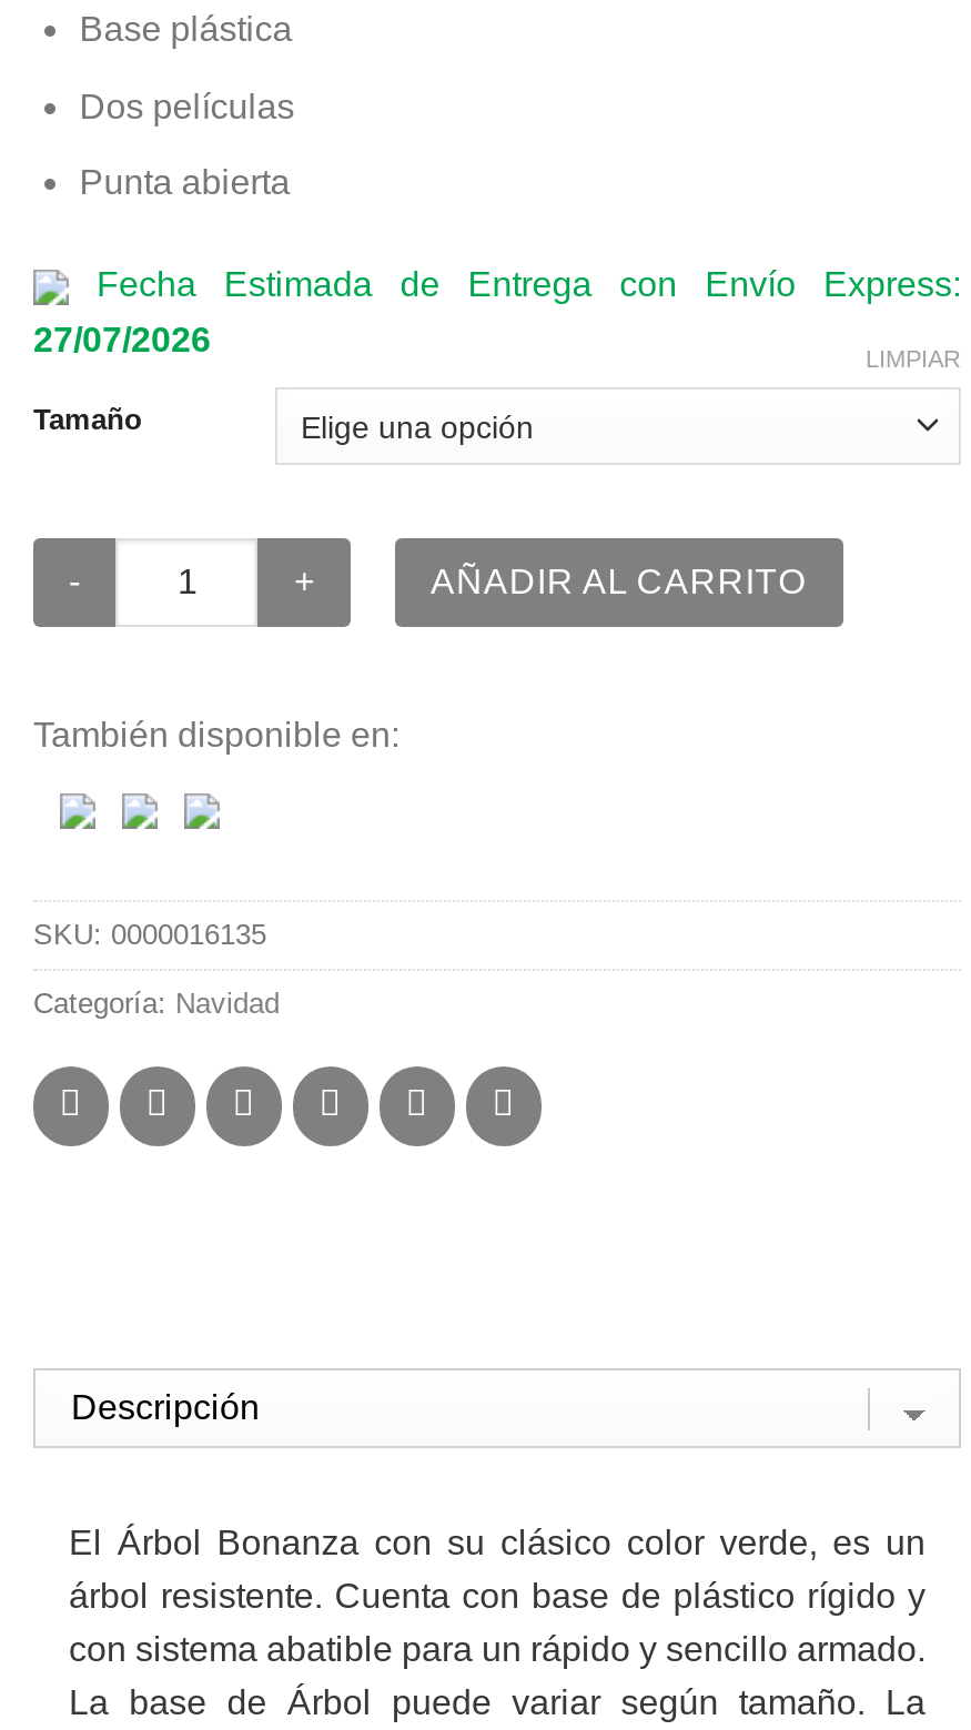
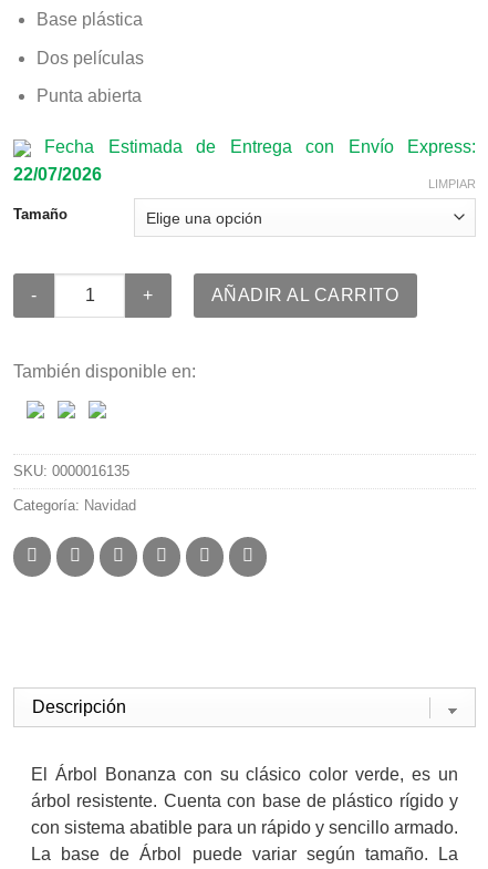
[33,321,211,359] 27/07/2026 -> [13,165,102,184] 22/07/2026

